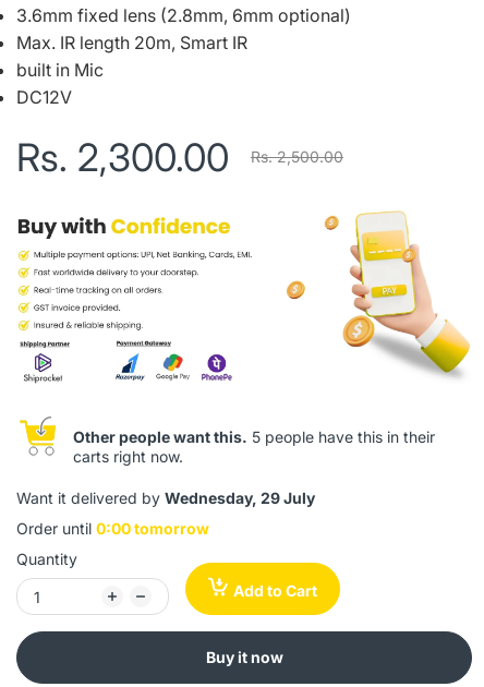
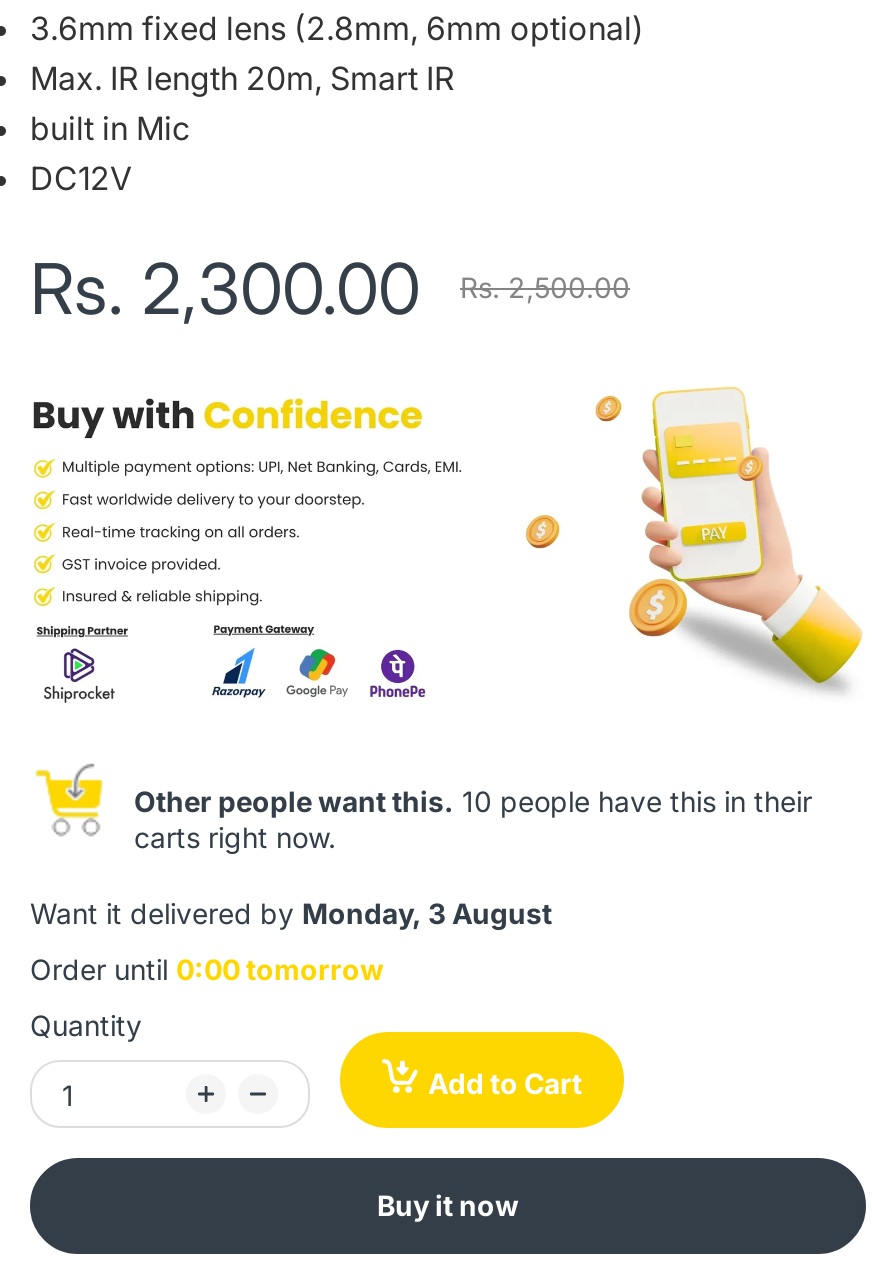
[73,428,435,446] Other people want this. 5 people have this in their -> [134,785,812,819] Other people want this. 10 people have this in their
[16,489,315,508] Want it delivered by Wednesday, 29 July -> [30,897,552,931] Want it delivered by Monday, 3 August

